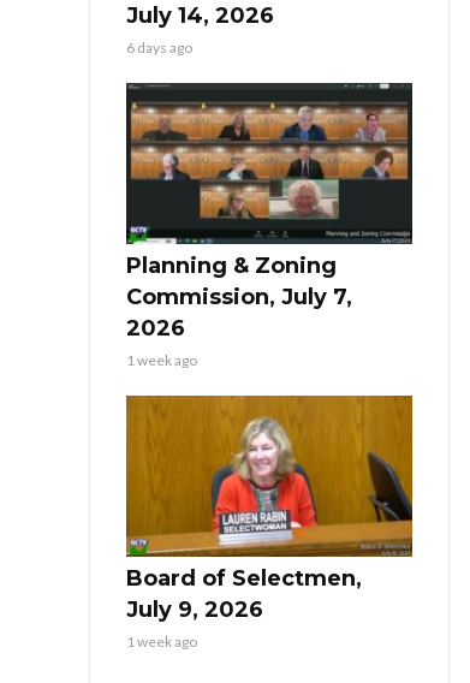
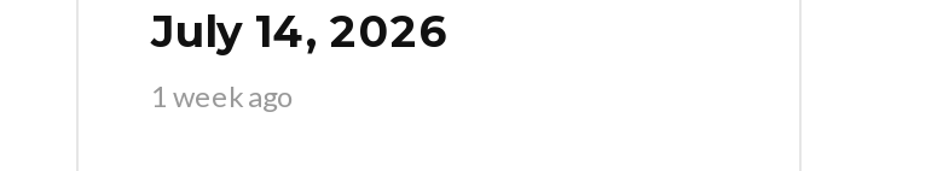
[126,38,192,57] 6 days ago -> none
[125,82,414,369] [image] | Planning & Zoning | Commission, July 7, | 2026 | 1 week ago -> none
[125,394,414,623] [image] | Board of Selectmen, | July 9, 2026 -> none

